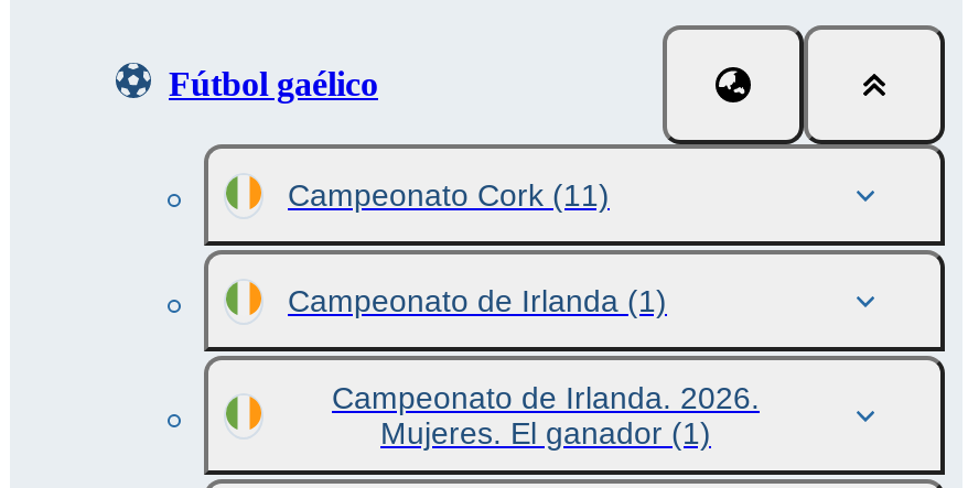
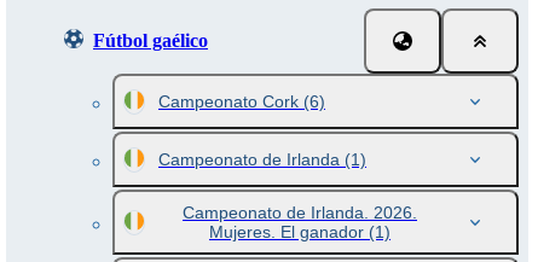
[288,177,610,213] Campeonato Cork (11) -> [158,92,325,111] Campeonato Cork (6)

